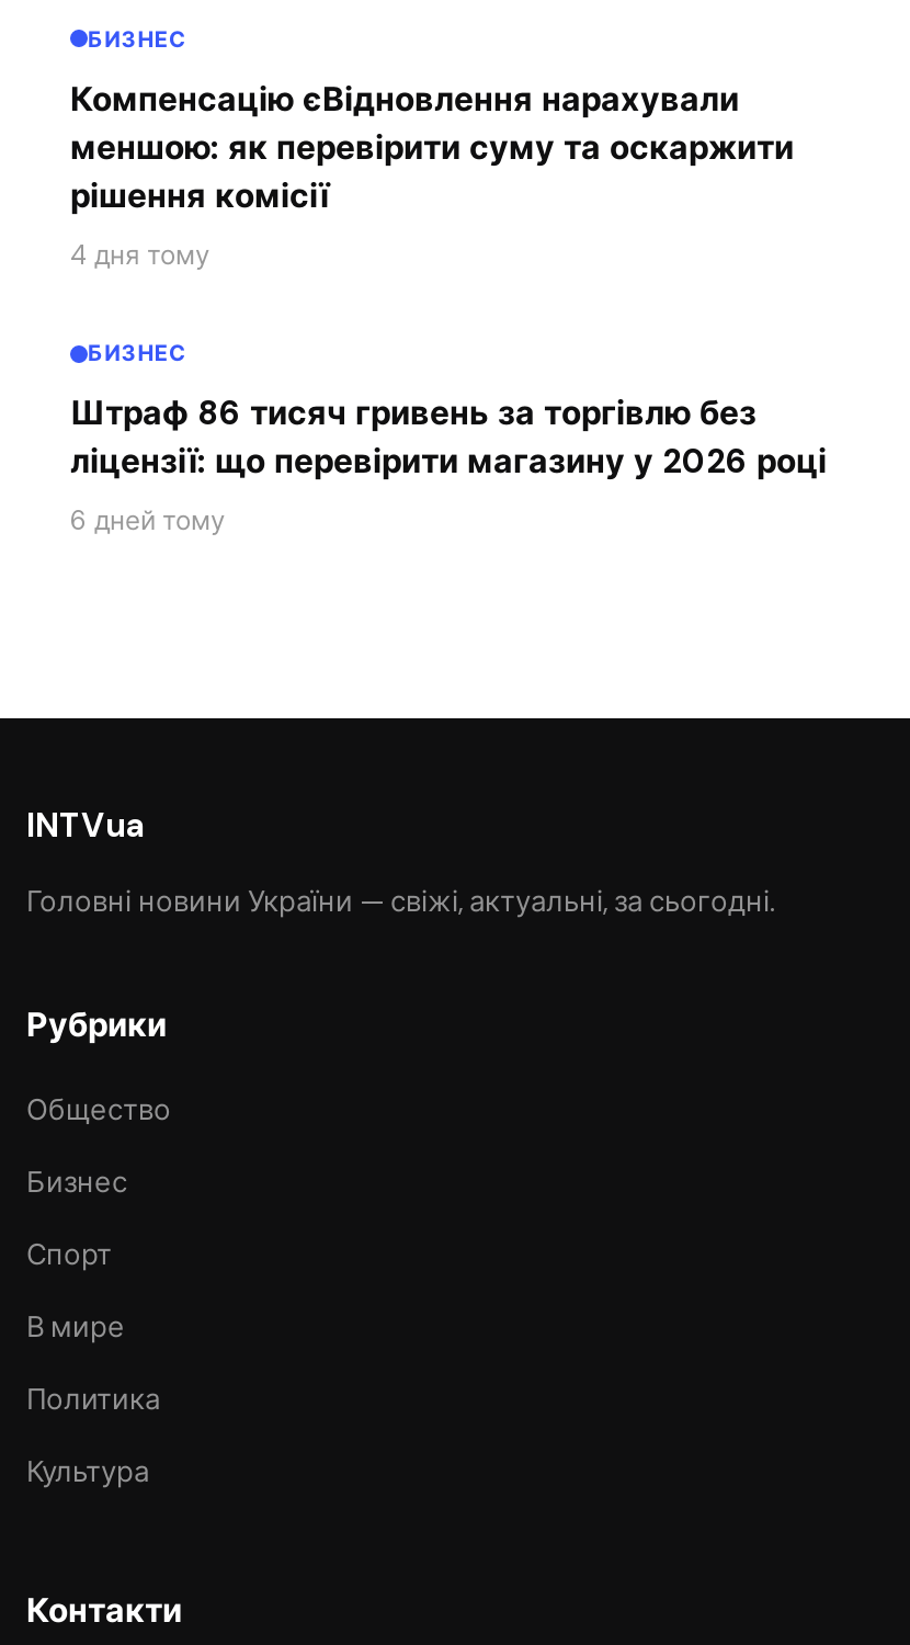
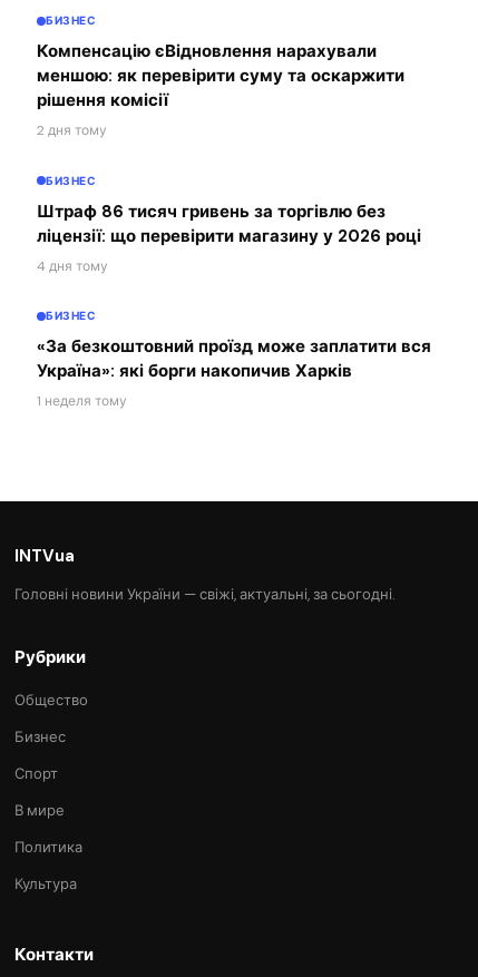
[70,237,211,272] 4 дня тому -> [37,122,107,139] 2 дня тому
[70,504,226,539] 6 дней тому -> [37,257,431,410] 4 дня тому | БИЗНЕС | «За безкоштовний проїзд може заплатити вся | Україна»: які борги накопичив Харків | 1 неделя тому

